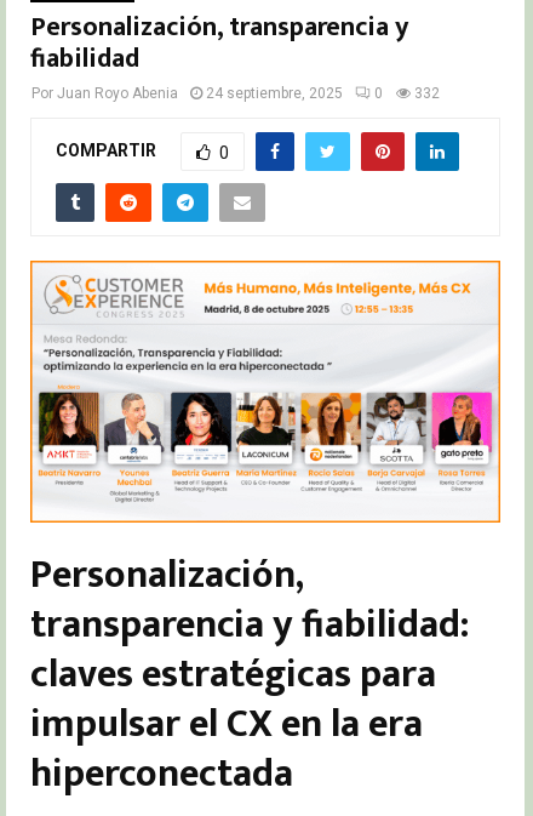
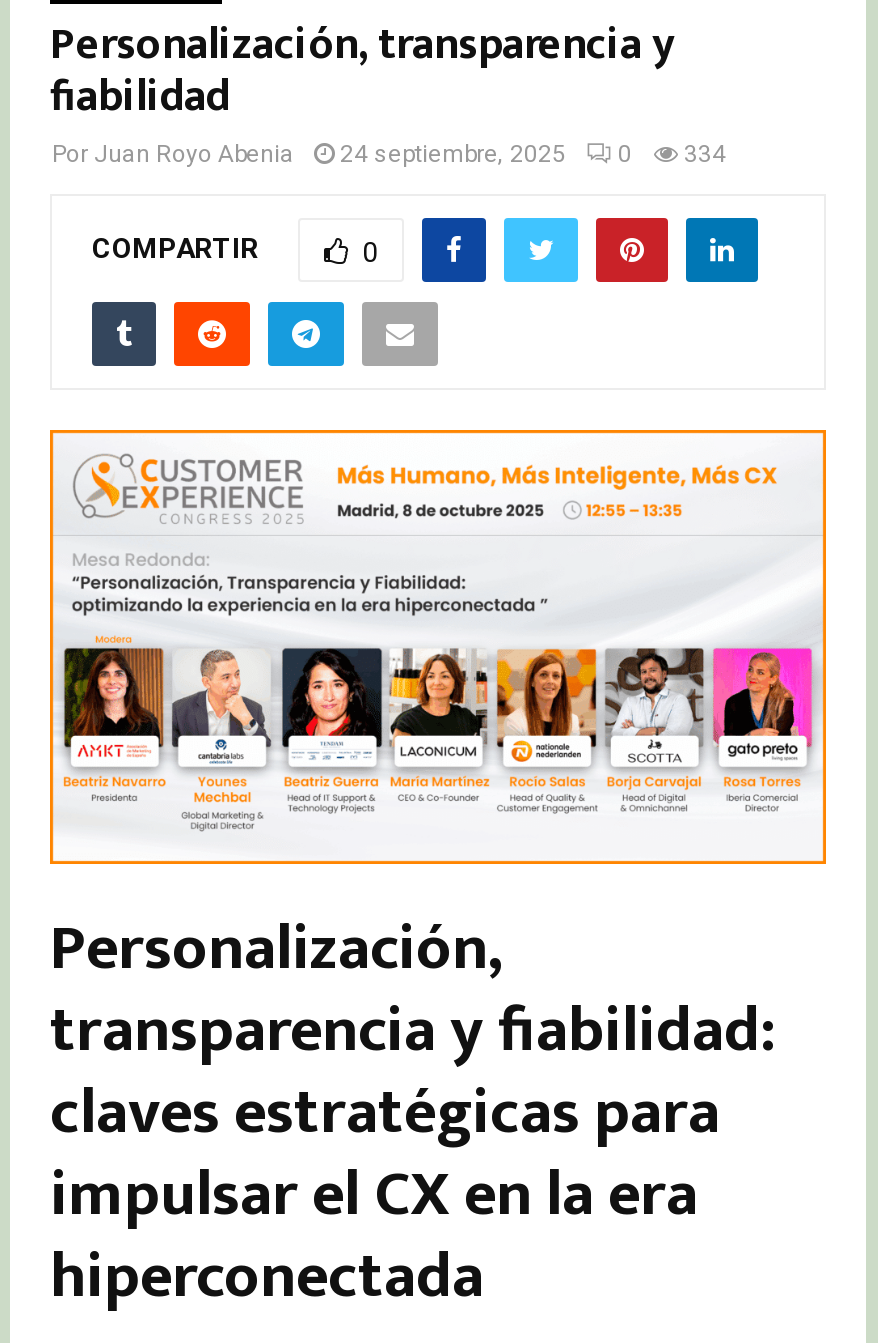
[31,85,440,102] Por Juan Royo Abenia 24 septiembre, 2025 0 332 -> [52,140,726,168] Por Juan Royo Abenia 24 septiembre, 2025 0 334

